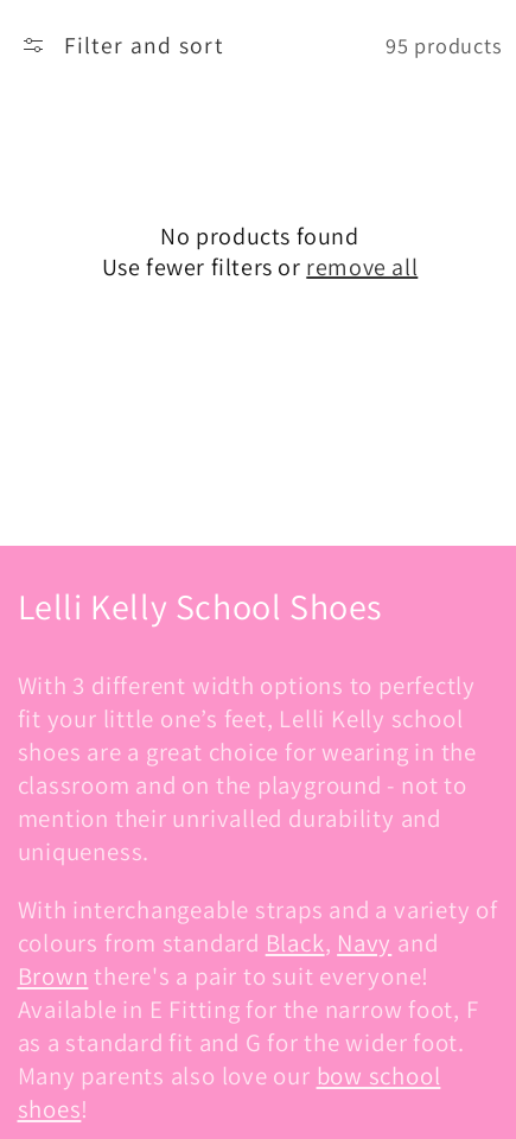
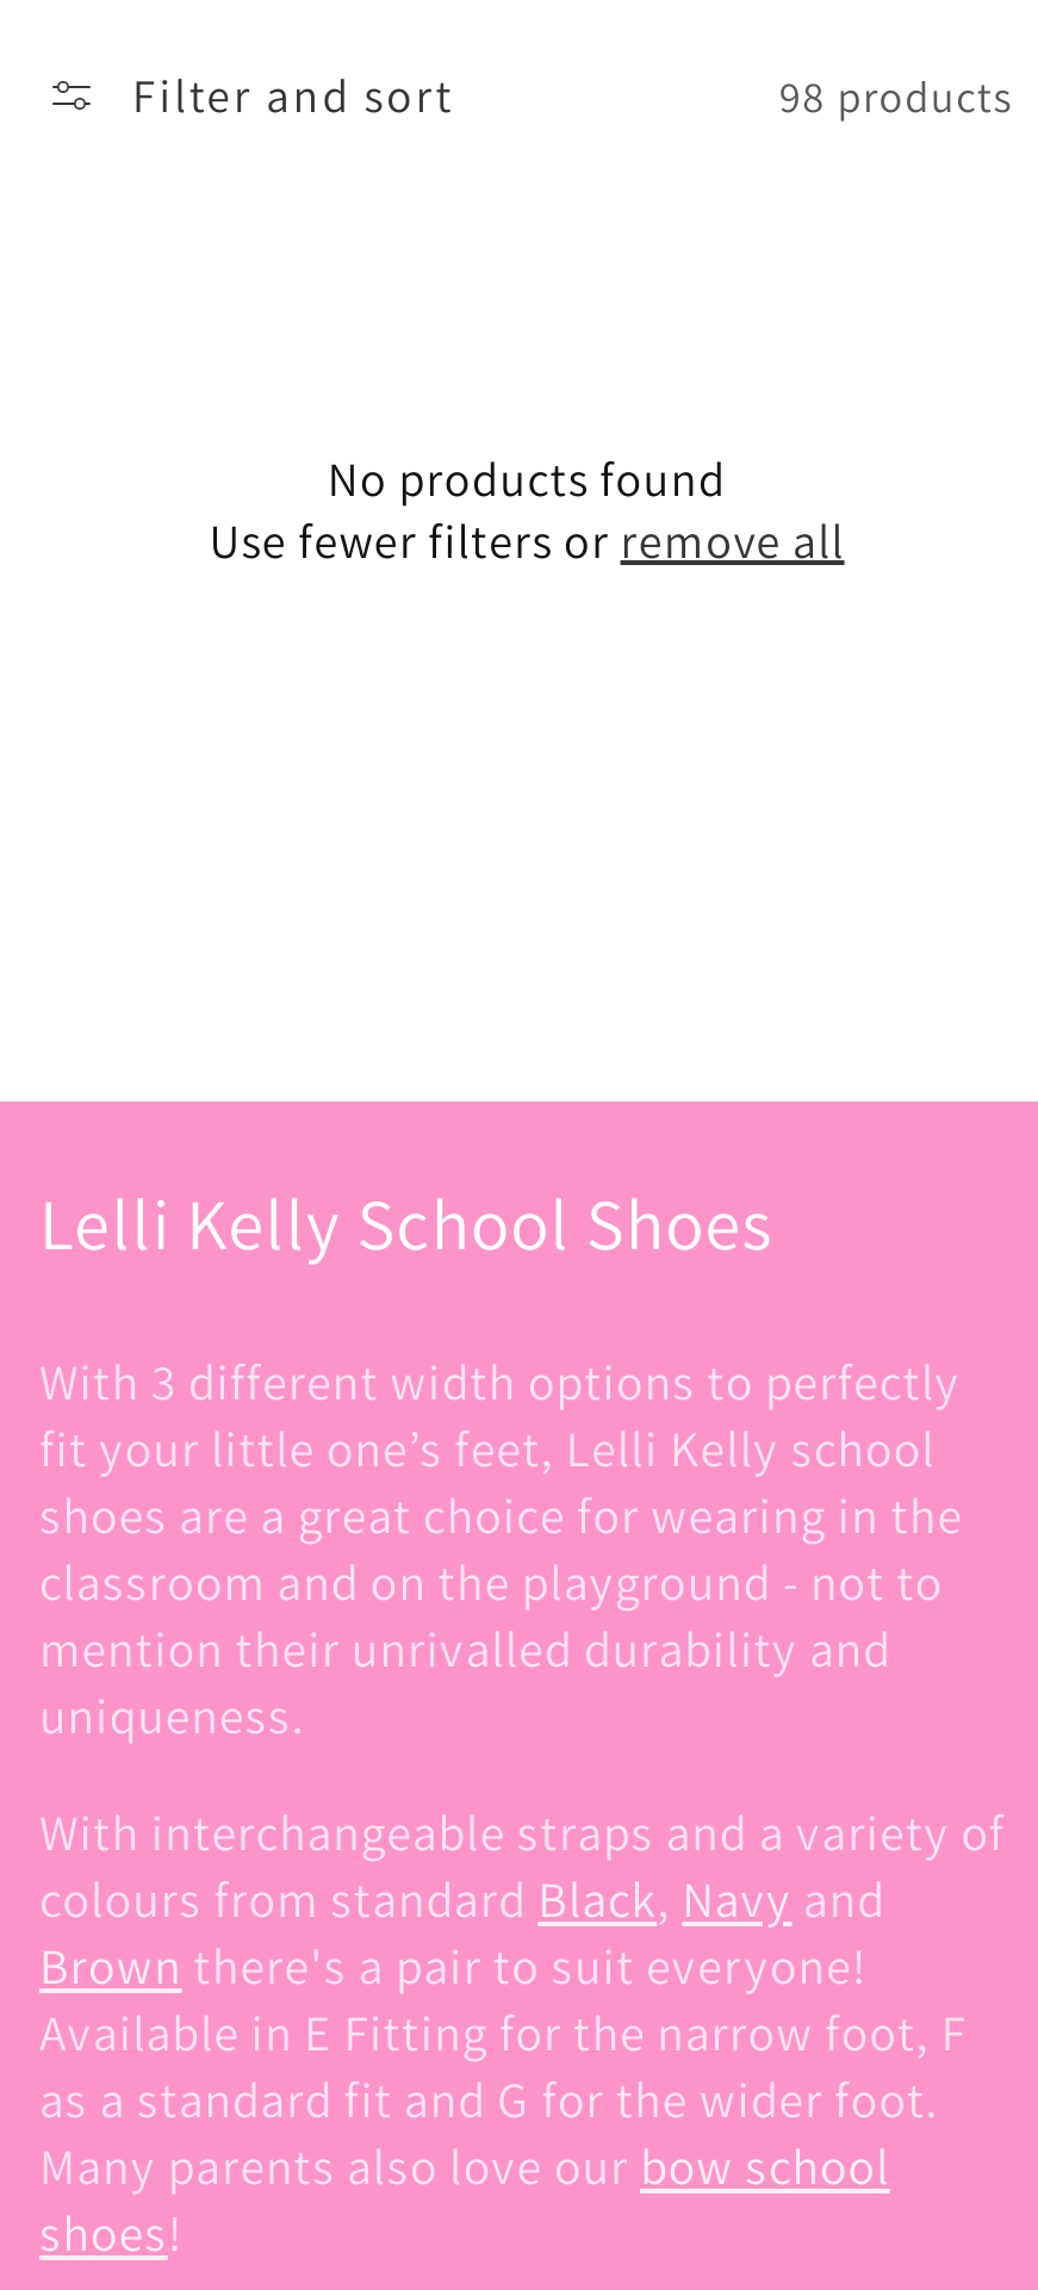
[385,31,502,59] 95 products -> [779,66,1014,124] 98 products

